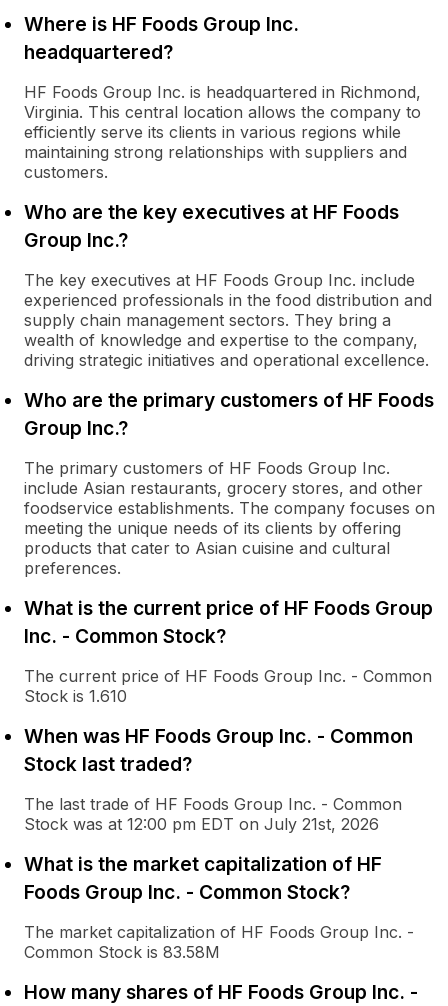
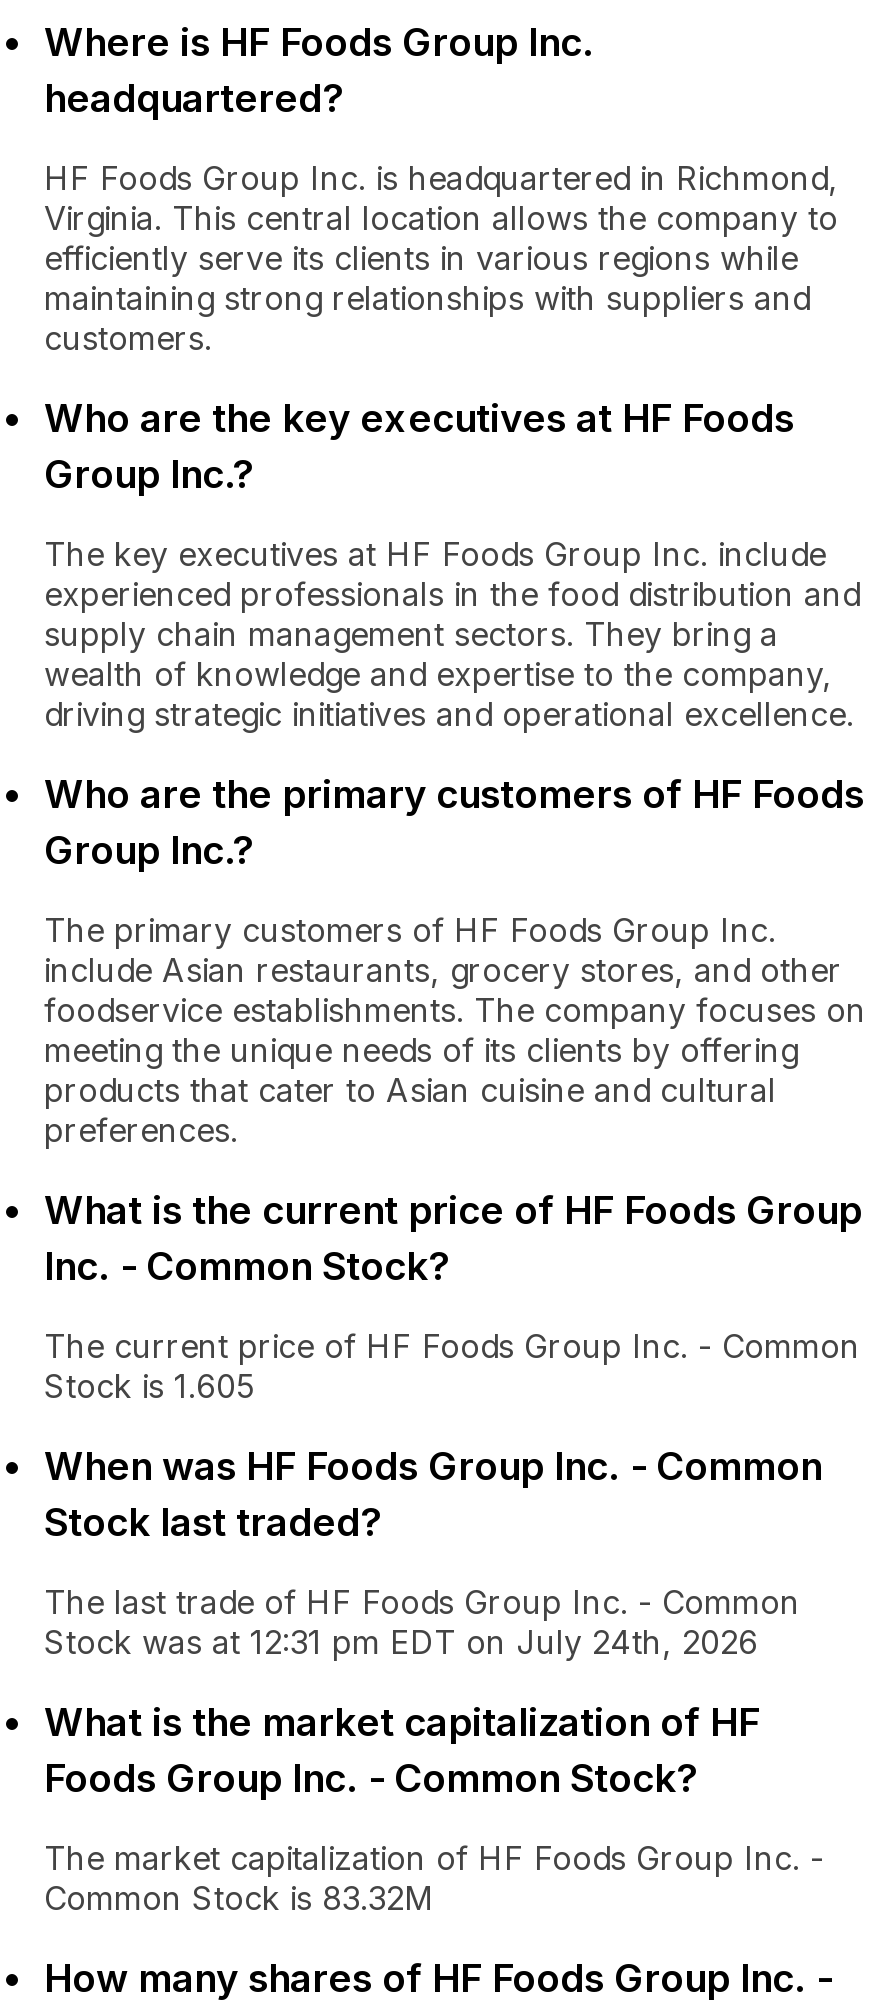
[24,686,127,706] Stock is 1.610 -> [44,1366,254,1406] Stock is 1.605
[24,814,379,834] Stock was at 12:00 pm EDT on July 21st, 2026 -> [44,1622,758,1662] Stock was at 12:31 pm EDT on July 24th, 2026
[24,942,220,962] Common Stock is 83.58M -> [44,1878,434,1918] Common Stock is 83.32M

